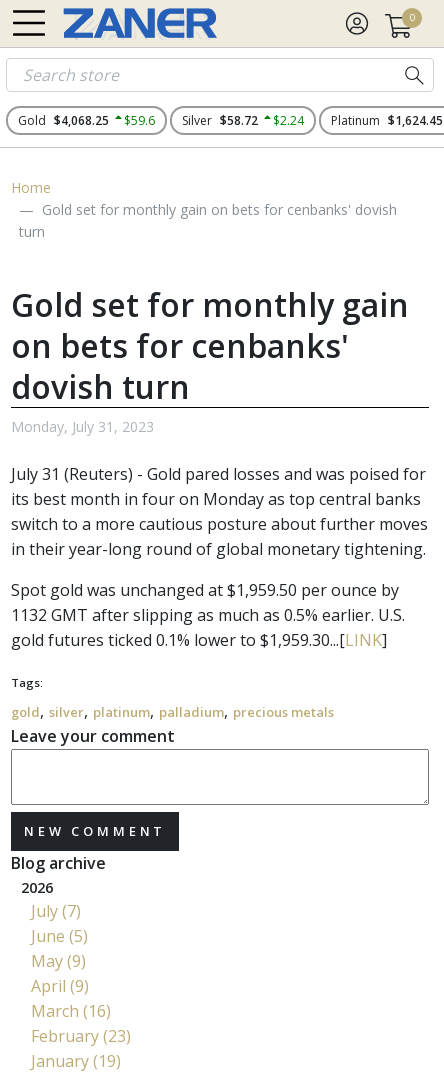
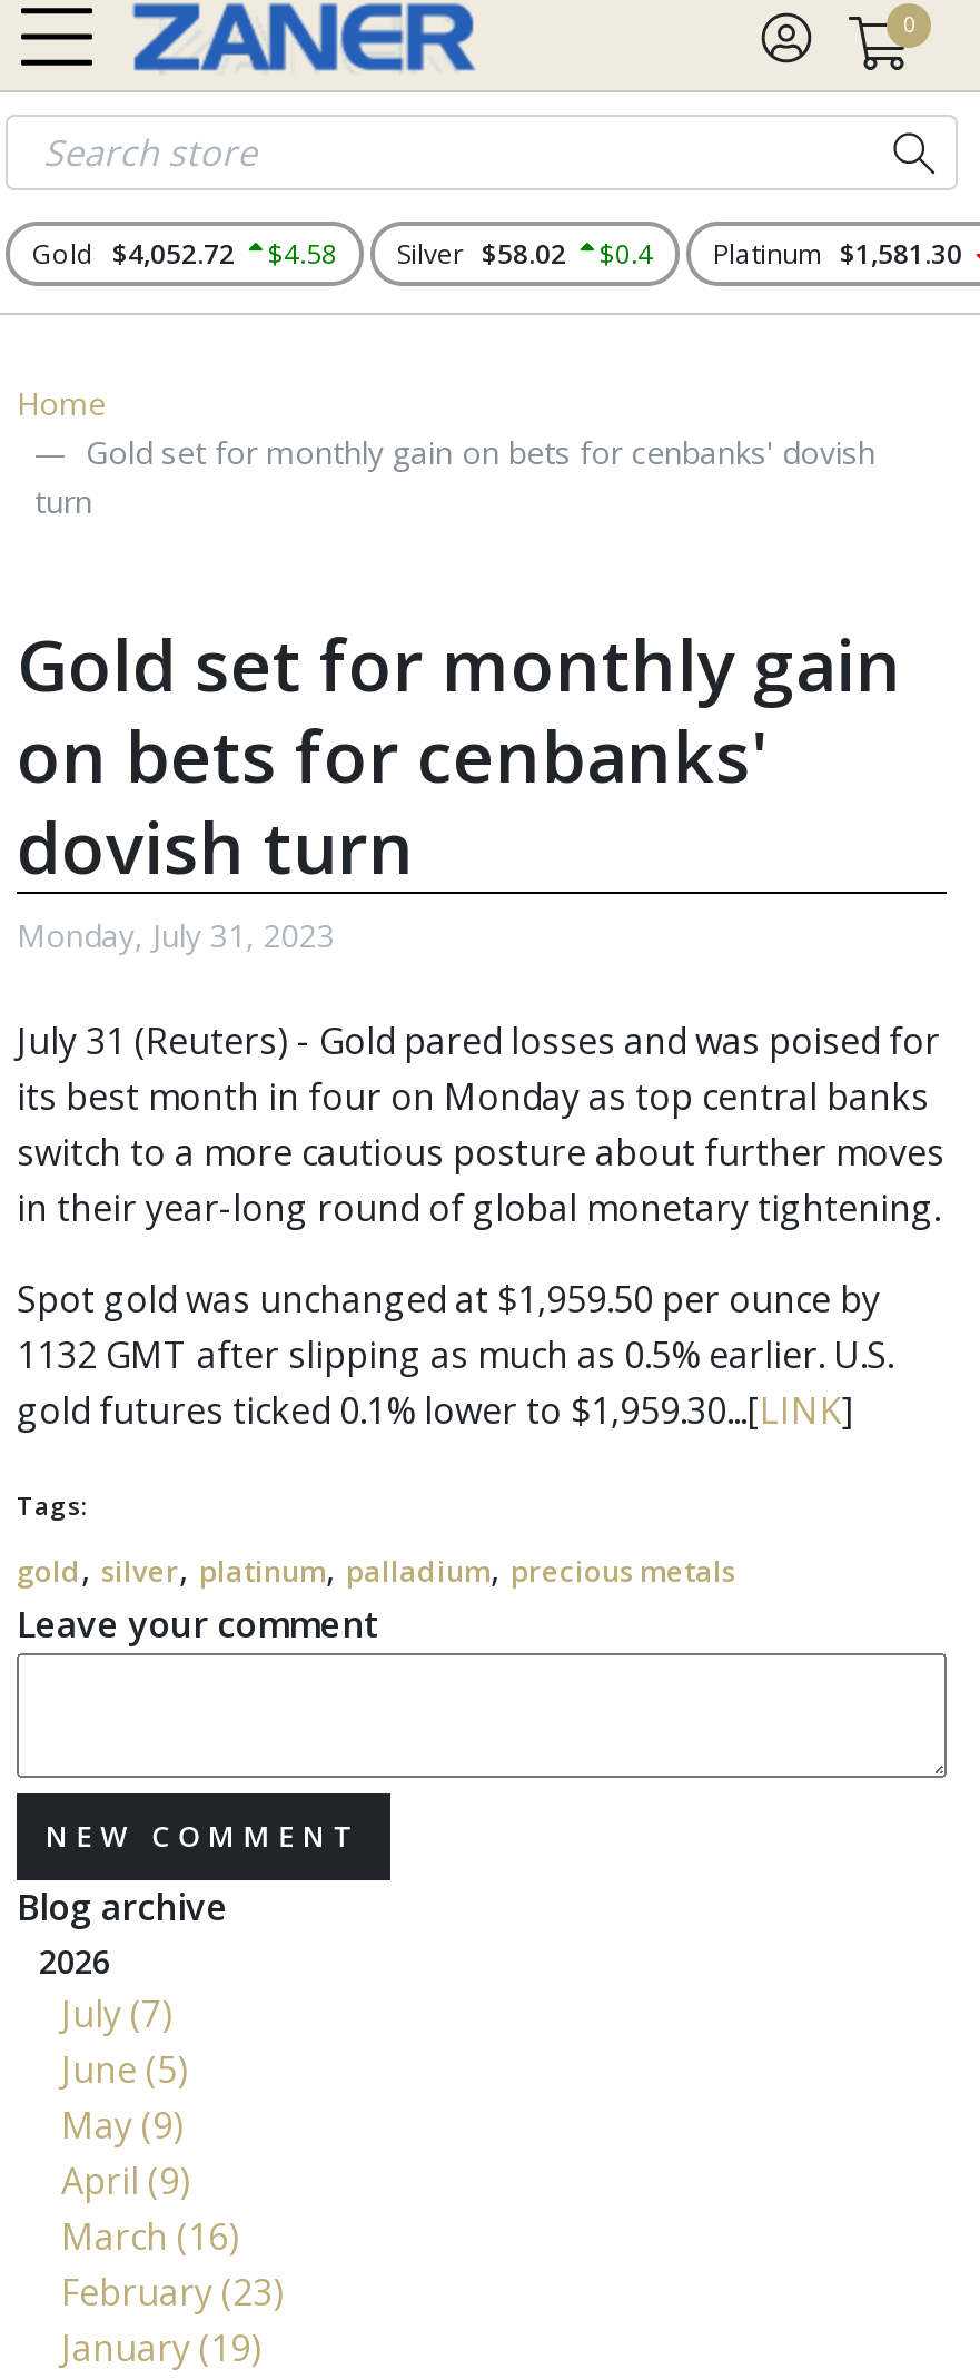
[18,112,109,129] Gold $4,068.25 -> [32,235,235,273] Gold $4,052.72
[124,112,155,129] $59.6 -> [268,235,337,273] $4.58
[182,112,258,129] Silver $58.72 -> [397,235,566,273] Silver $58.02
[273,112,304,129] $2.24 -> [600,235,653,273] $0.4
[331,112,443,129] Platinum $1,624.45 -> [713,235,962,273] Platinum $1,581.30

